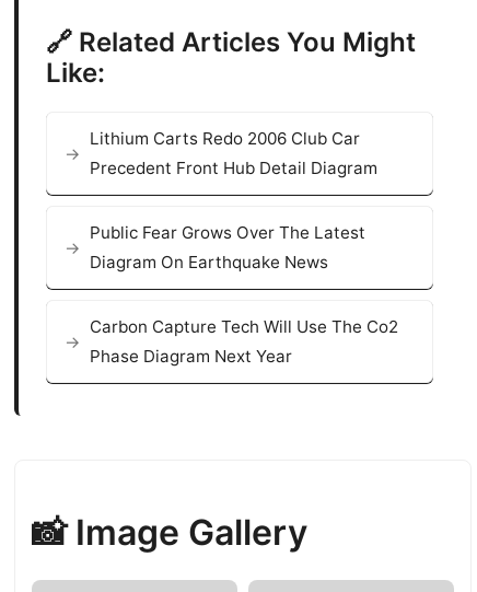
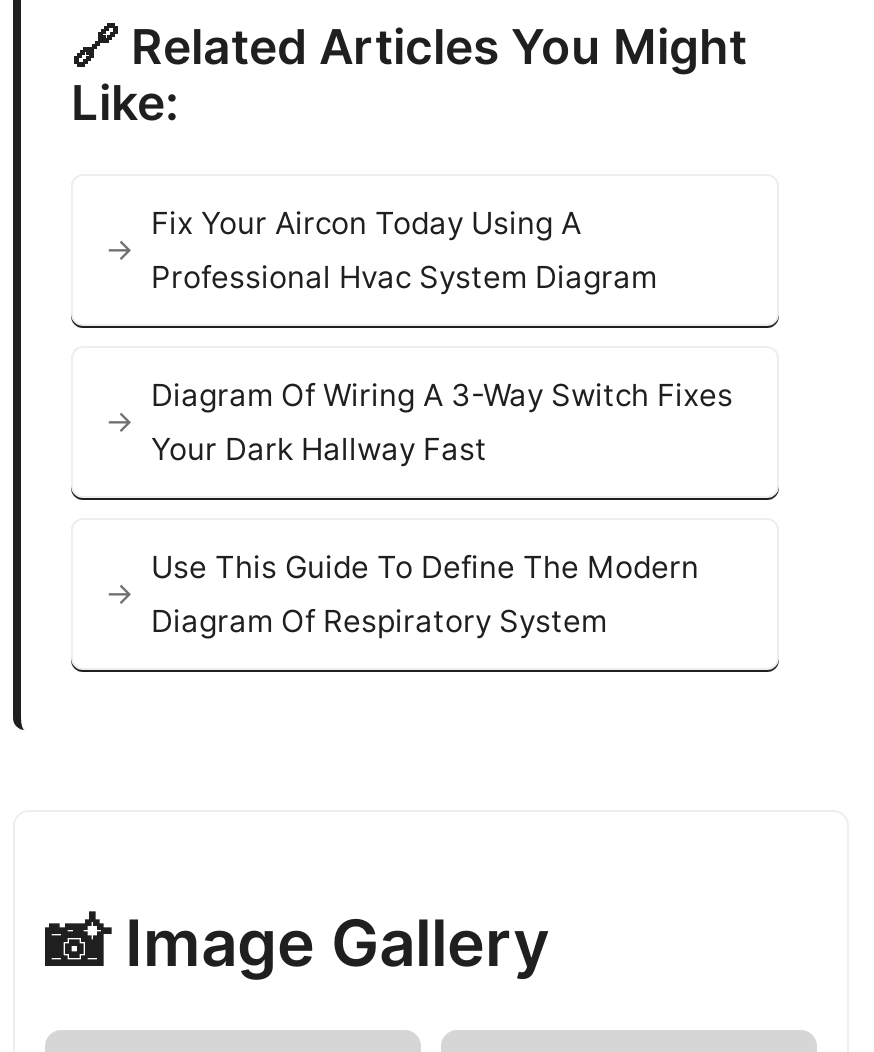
[90,128,377,178] Lithium Carts Redo 2006 Club Car | Precedent Front Hub Detail Diagram -> [151,203,657,295] Fix Your Aircon Today Using A | Professional Hvac System Diagram
[90,222,365,272] Public Fear Grows Over The Latest | Diagram On Earthquake News -> [151,375,733,467] Diagram Of Wiring A 3-Way Switch Fixes | Your Dark Hallway Fast
[90,316,398,367] Carbon Capture Tech Will Use The Co2 | Phase Diagram Next Year -> [151,547,699,639] Use This Guide To Define The Modern | Diagram Of Respiratory System

